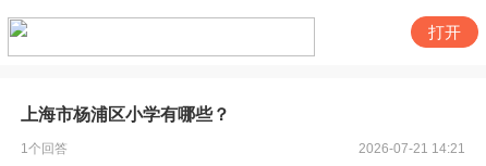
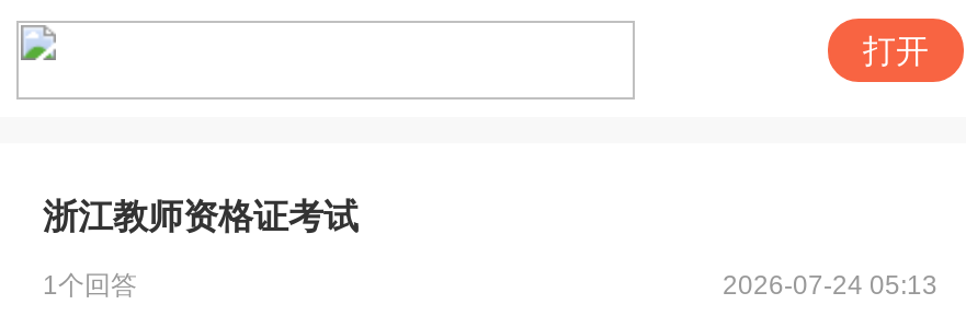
[21,105,230,124] 上海市杨浦区小学有哪些？ -> [43,198,359,235] 浙江教师资格证考试
[359,141,465,156] 2026-07-21 14:21 -> [723,270,937,301] 2026-07-24 05:13

